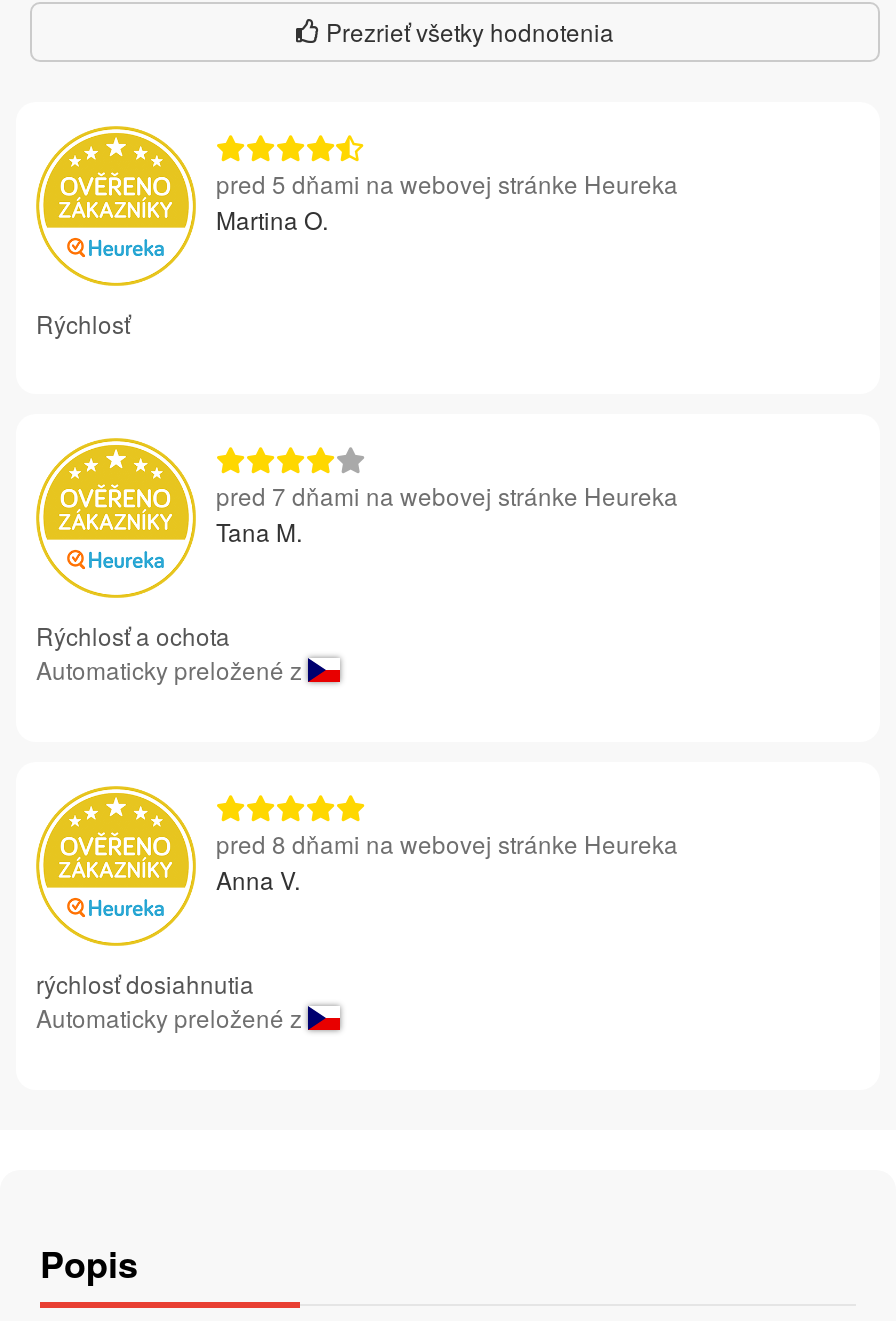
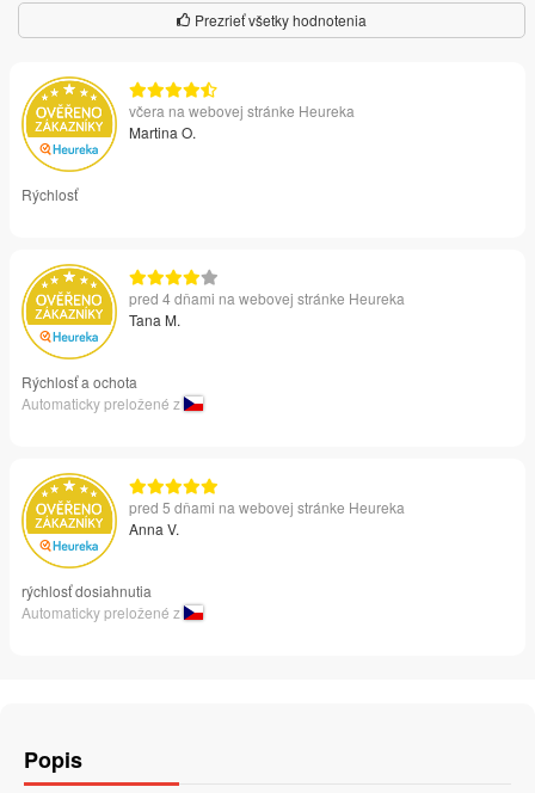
none -> [129,100,355,121] včera na webovej stránke Heureka
moved [216,166,678,200] -> [129,497,405,517]: pred 5 dňami na webovej stránke Heureka
[216,478,678,512] pred 7 dňami na webovej stránke Heureka -> [129,288,405,308] pred 4 dňami na webovej stránke Heureka
[216,826,678,860] pred 8 dňami na webovej stránke Heureka -> none

